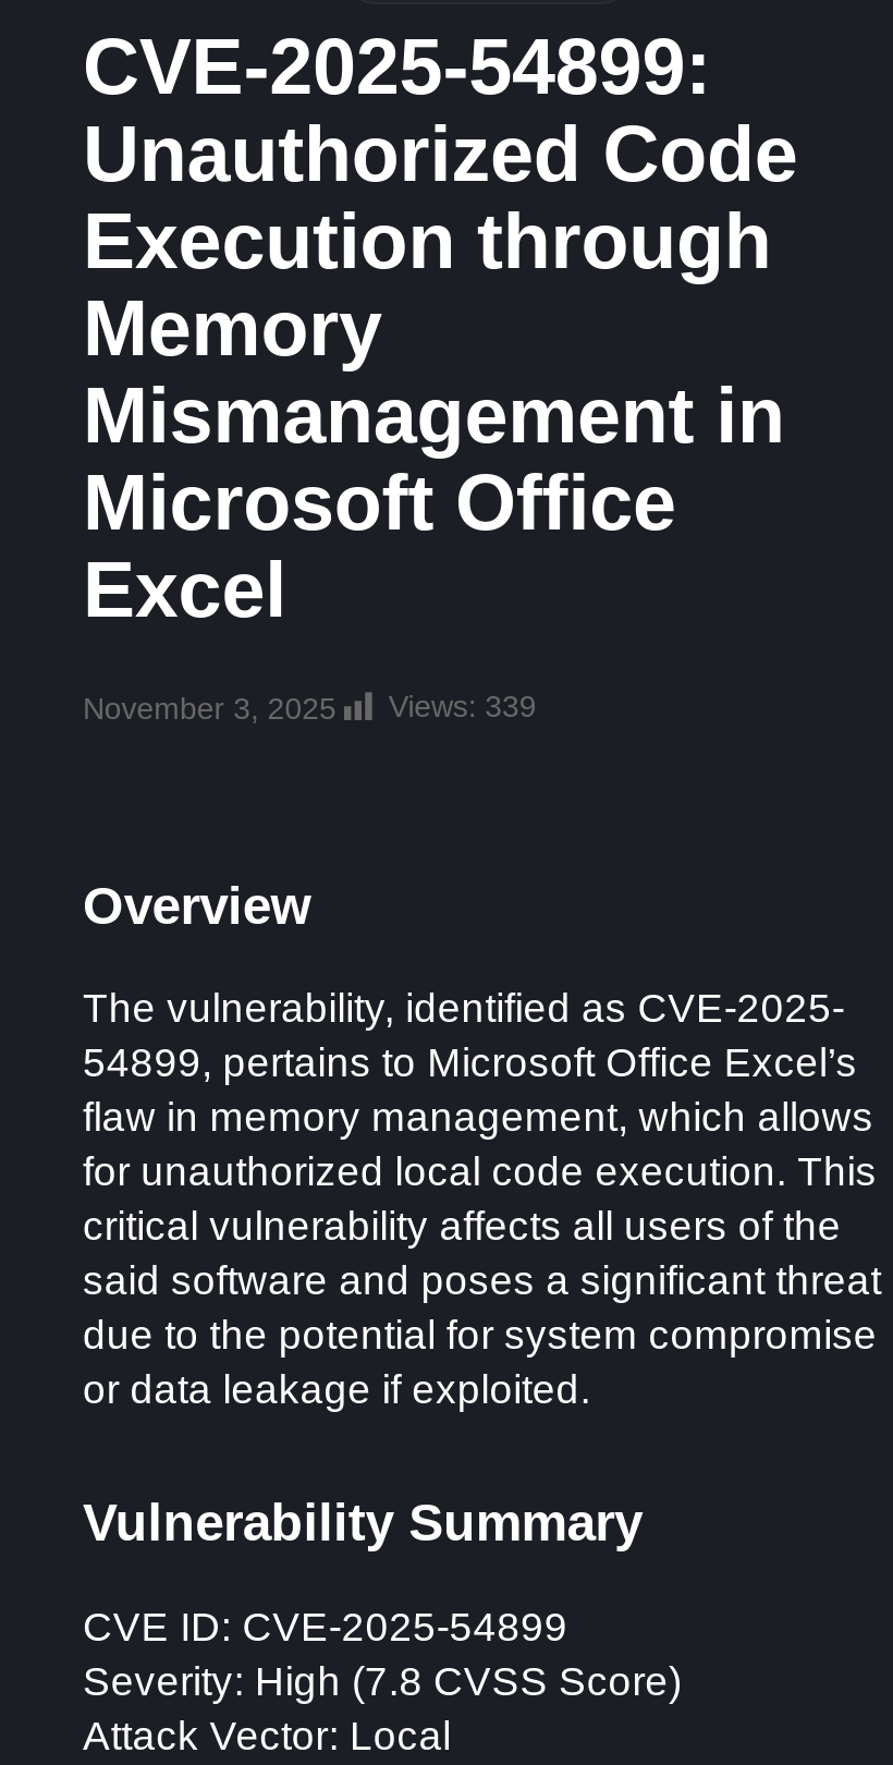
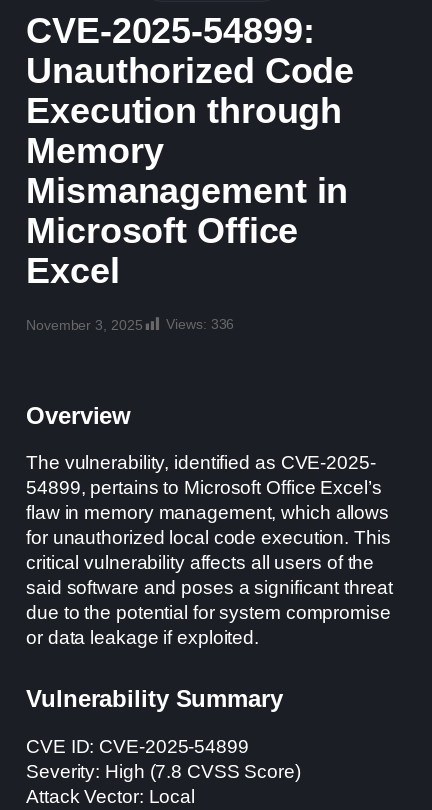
[83,689,536,725] November 3, 2025 Views: 339 -> [26,316,234,333] November 3, 2025 Views: 336

